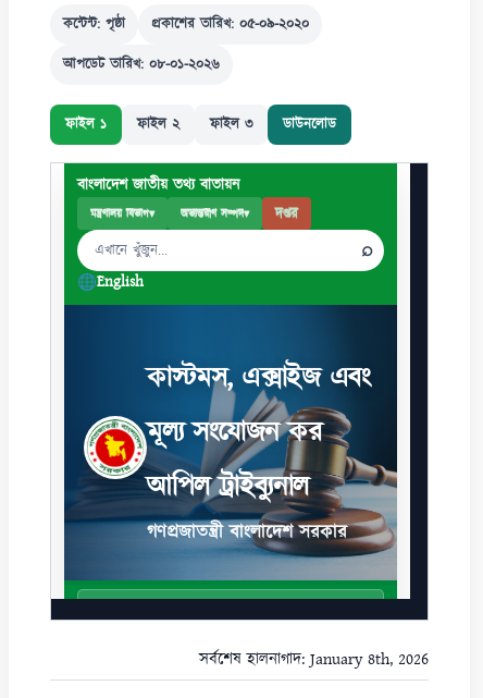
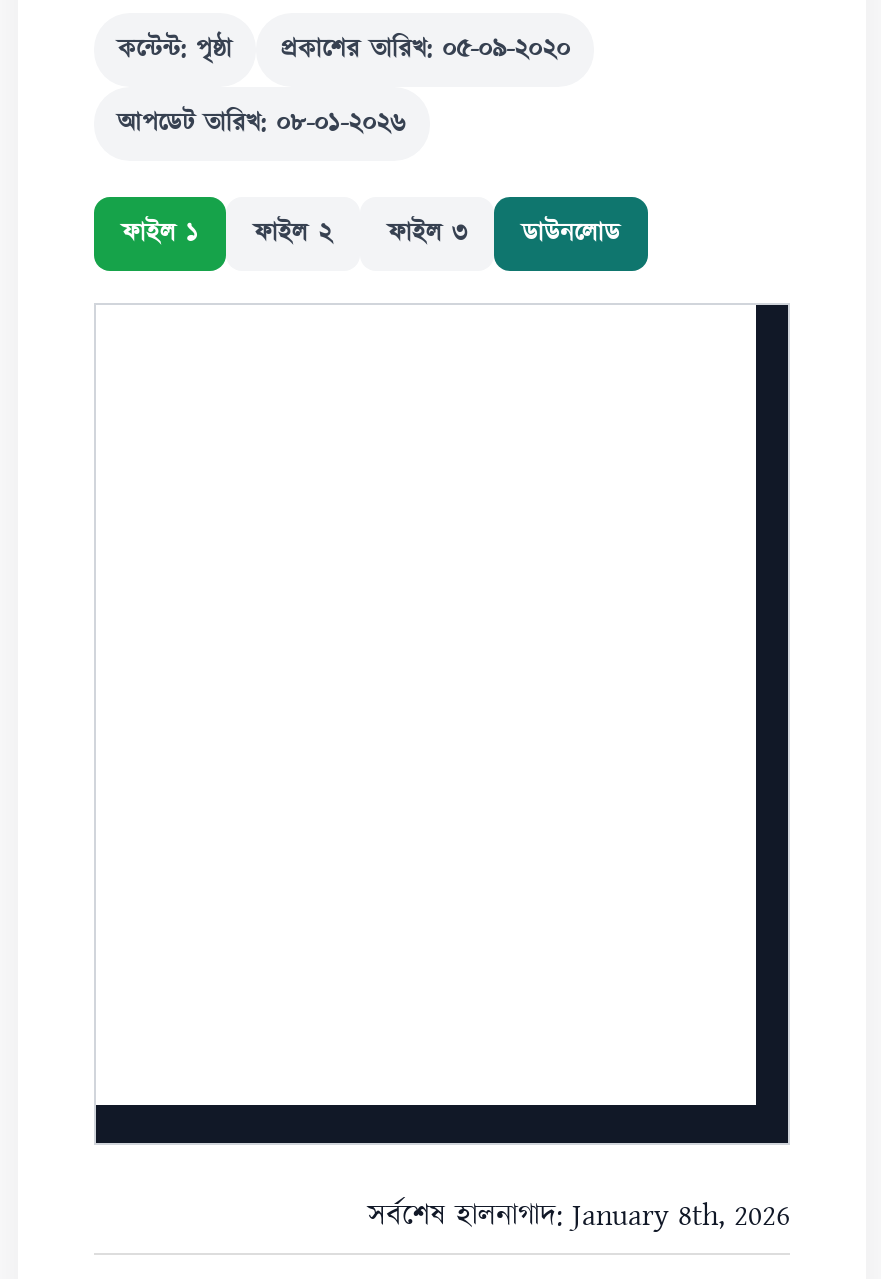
[63,162,398,600] [image] -> none

